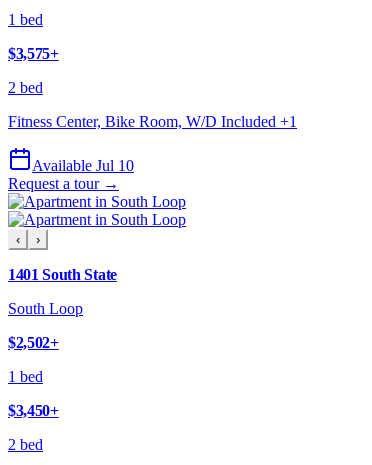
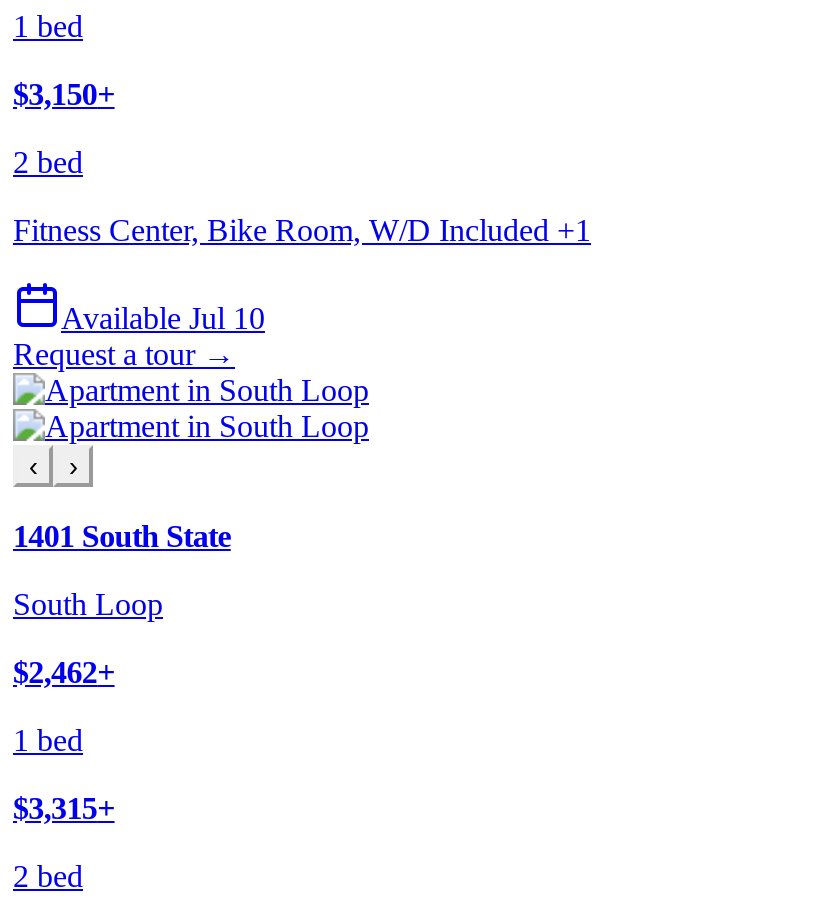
[8,45,59,62] $3,575+ -> [13,77,115,111] $3,150+
[8,334,59,351] $2,502+ -> [13,655,115,689] $2,462+
[8,402,59,419] $3,450+ -> [13,791,115,825] $3,315+

